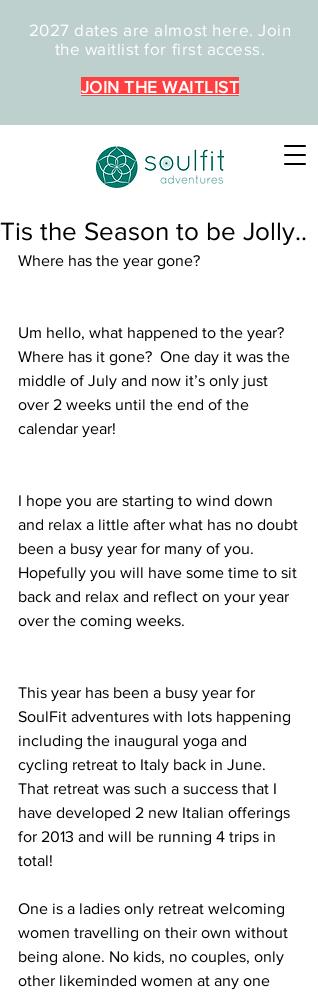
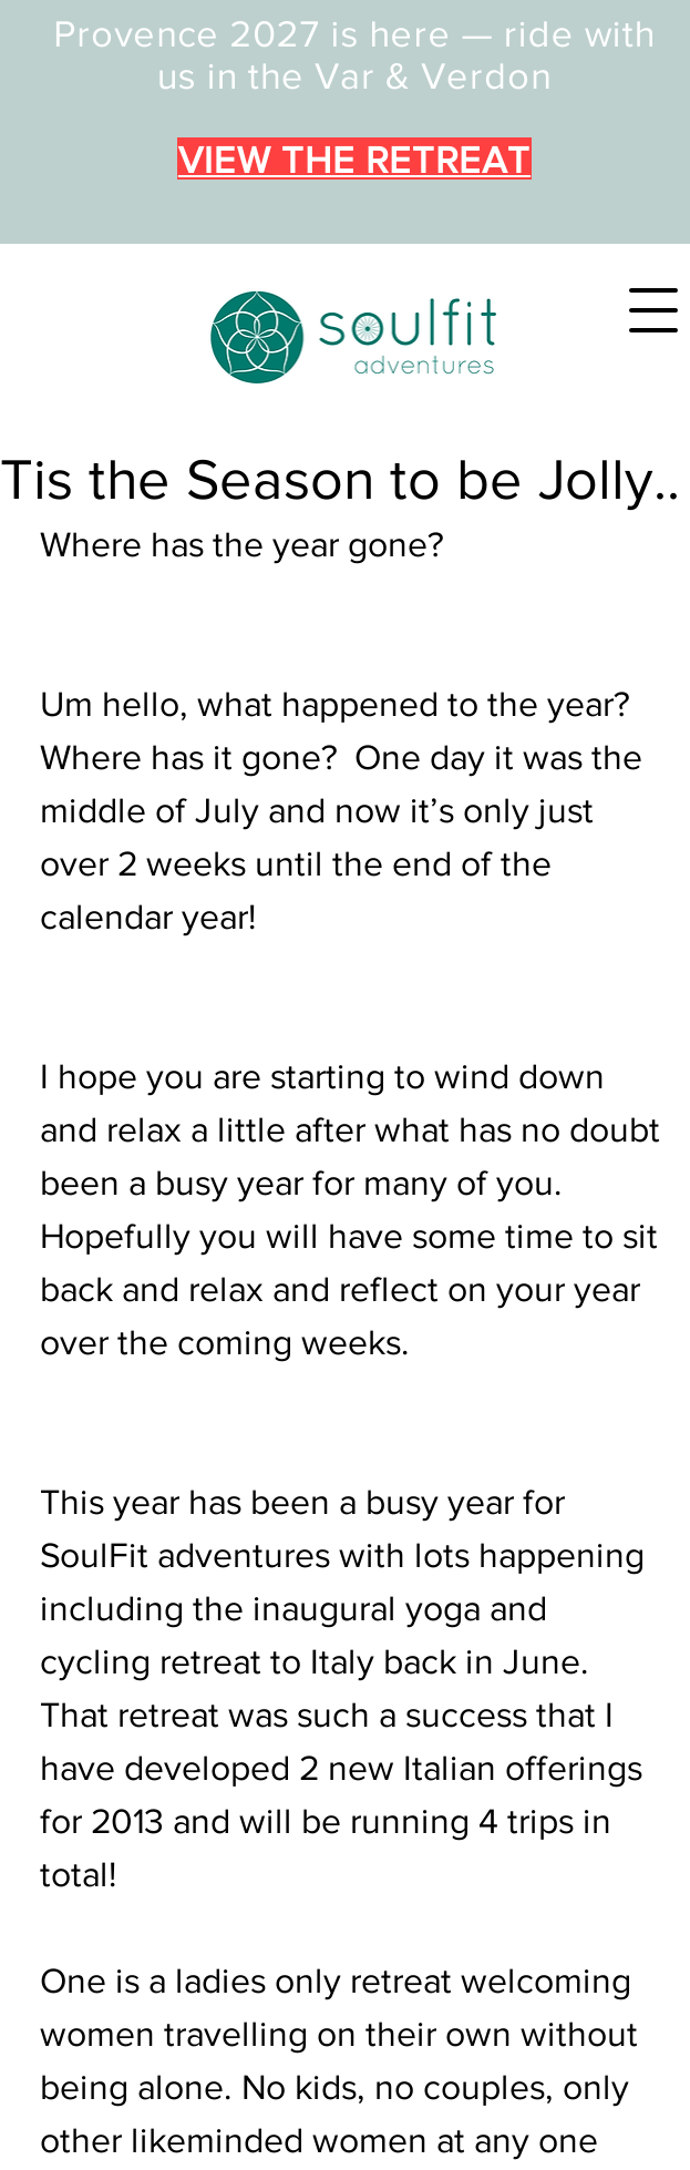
[29,20,291,58] 2027 dates are almost here. Join | the waitlist for first access. -> [53,11,655,95] Provence 2027 is here — ride with | us in the Var & Verdon
[81,77,239,96] JOIN THE WAITLIST -> [178,137,531,180] VIEW THE RETREAT

